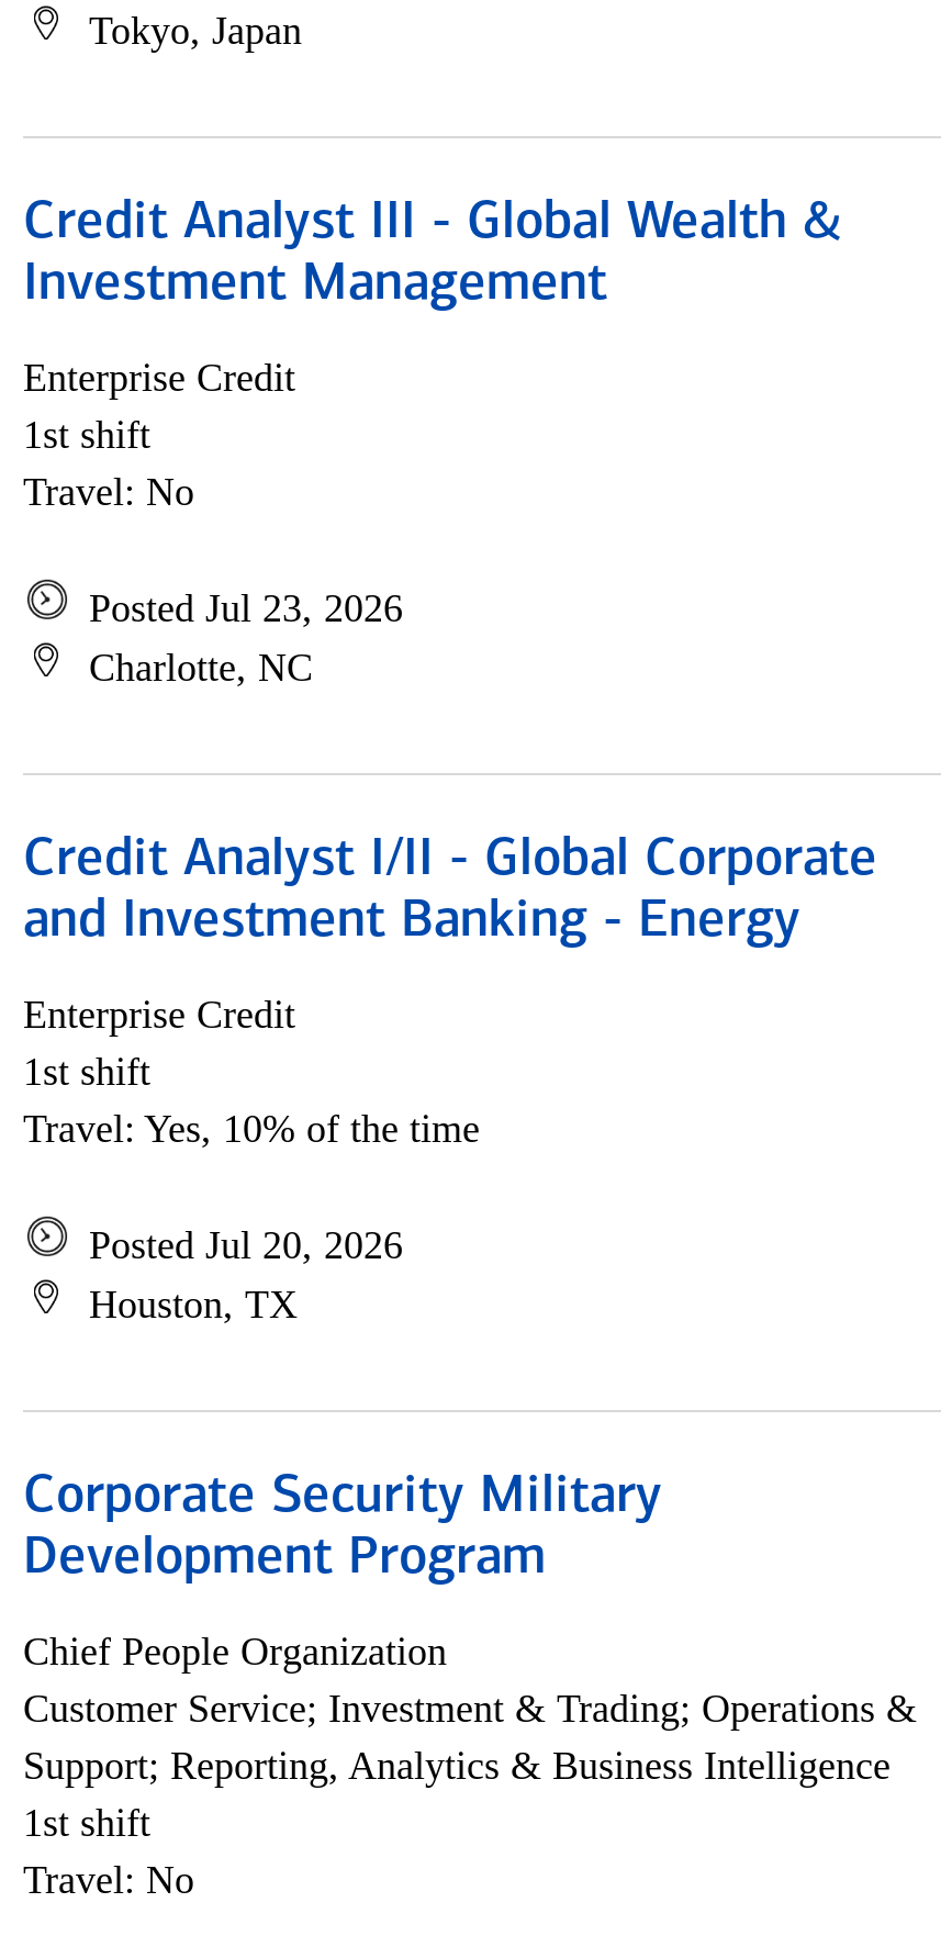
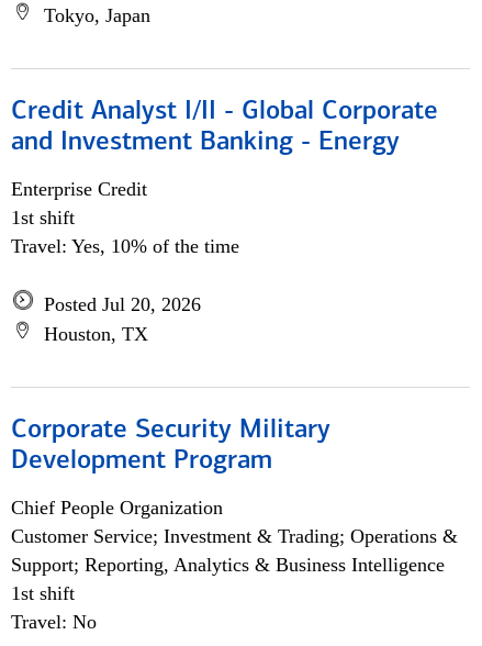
[23,198,842,690] Credit Analyst III - Global Wealth & | Investment Management | Enterprise Credit | 1st shift | Travel: No | Posted Jul 23, 2026 | Charlotte, NC -> none

